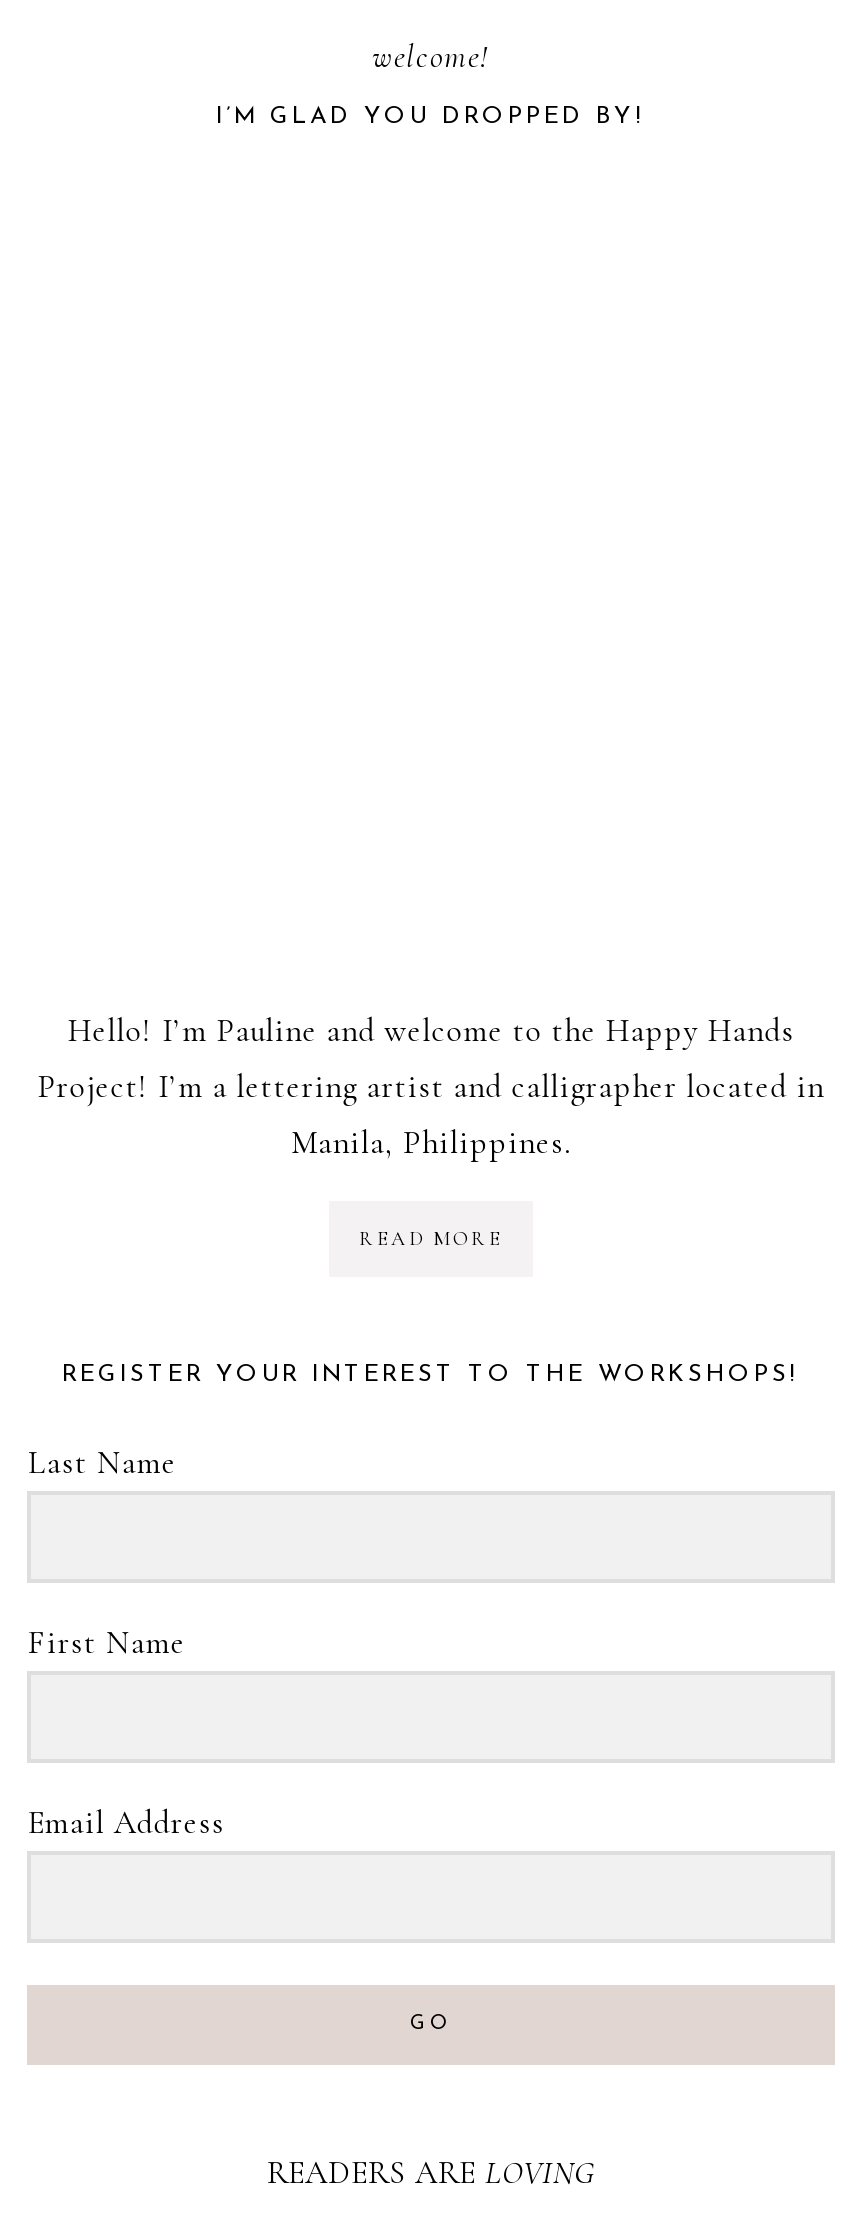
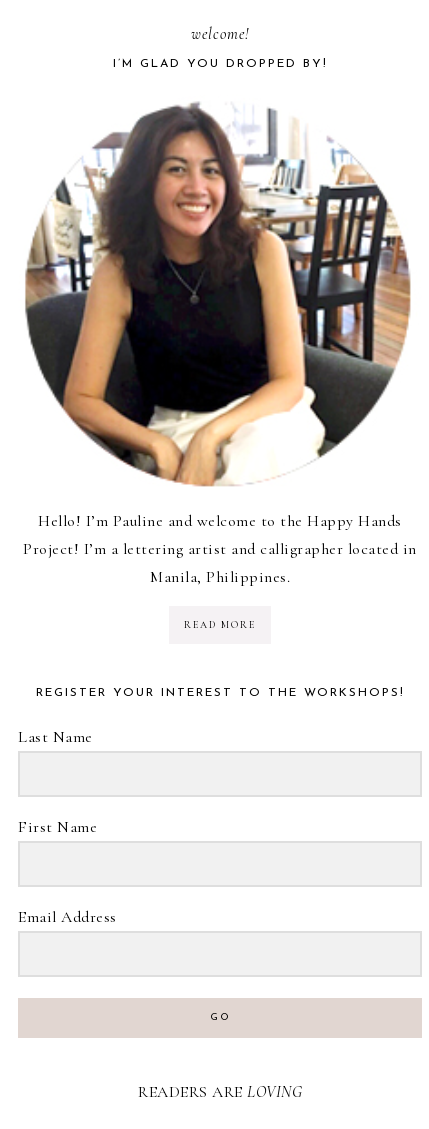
none -> [24,102,411,487] [image]

